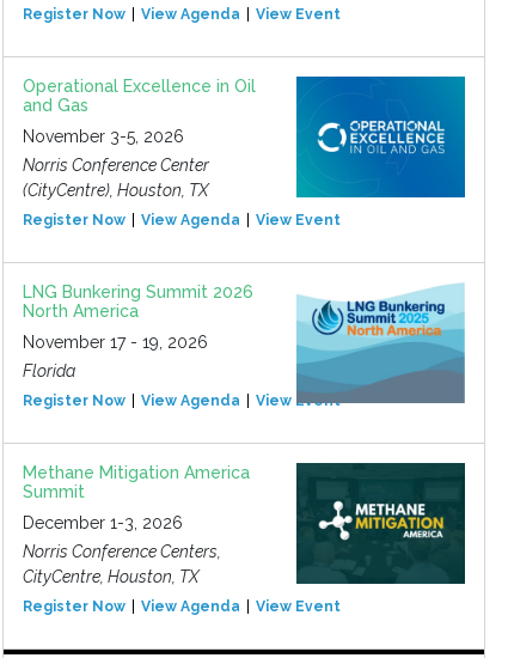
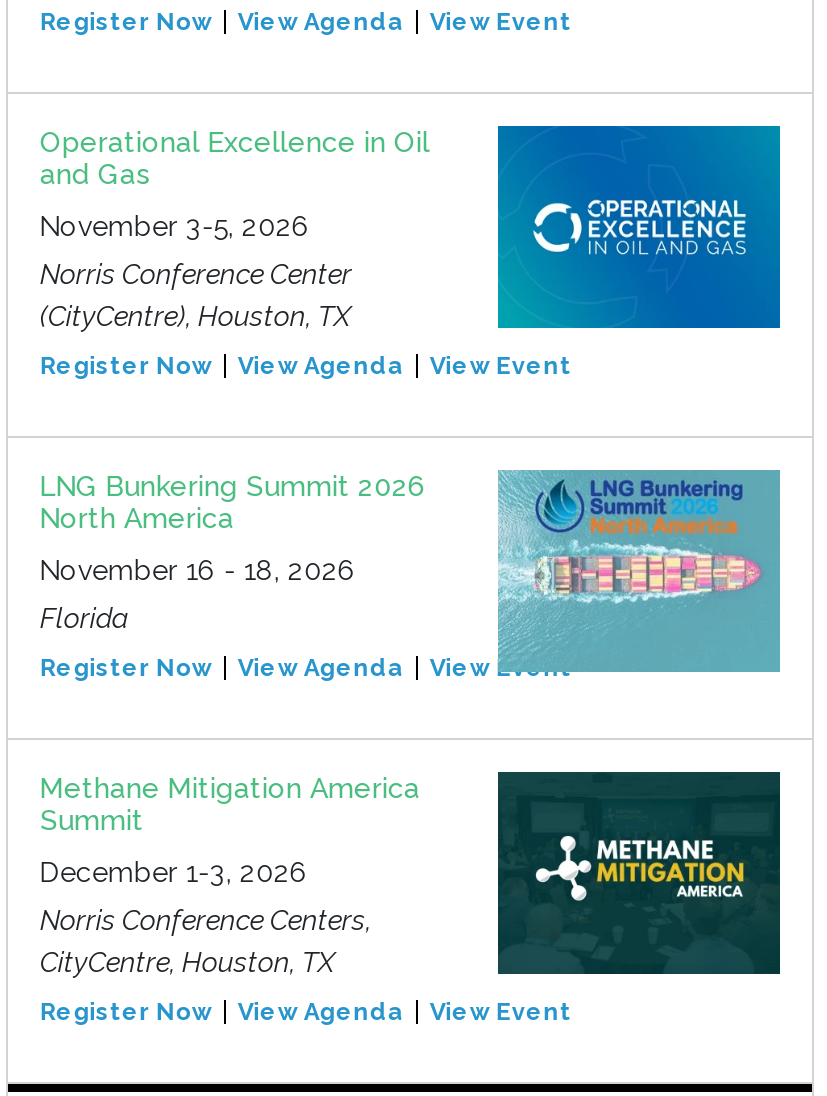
[296,282,464,403] [image] -> [496,468,780,672] [image]
[22,333,208,352] November 17 - 19, 2026 -> [40,555,356,587] November 16 - 18, 2026

